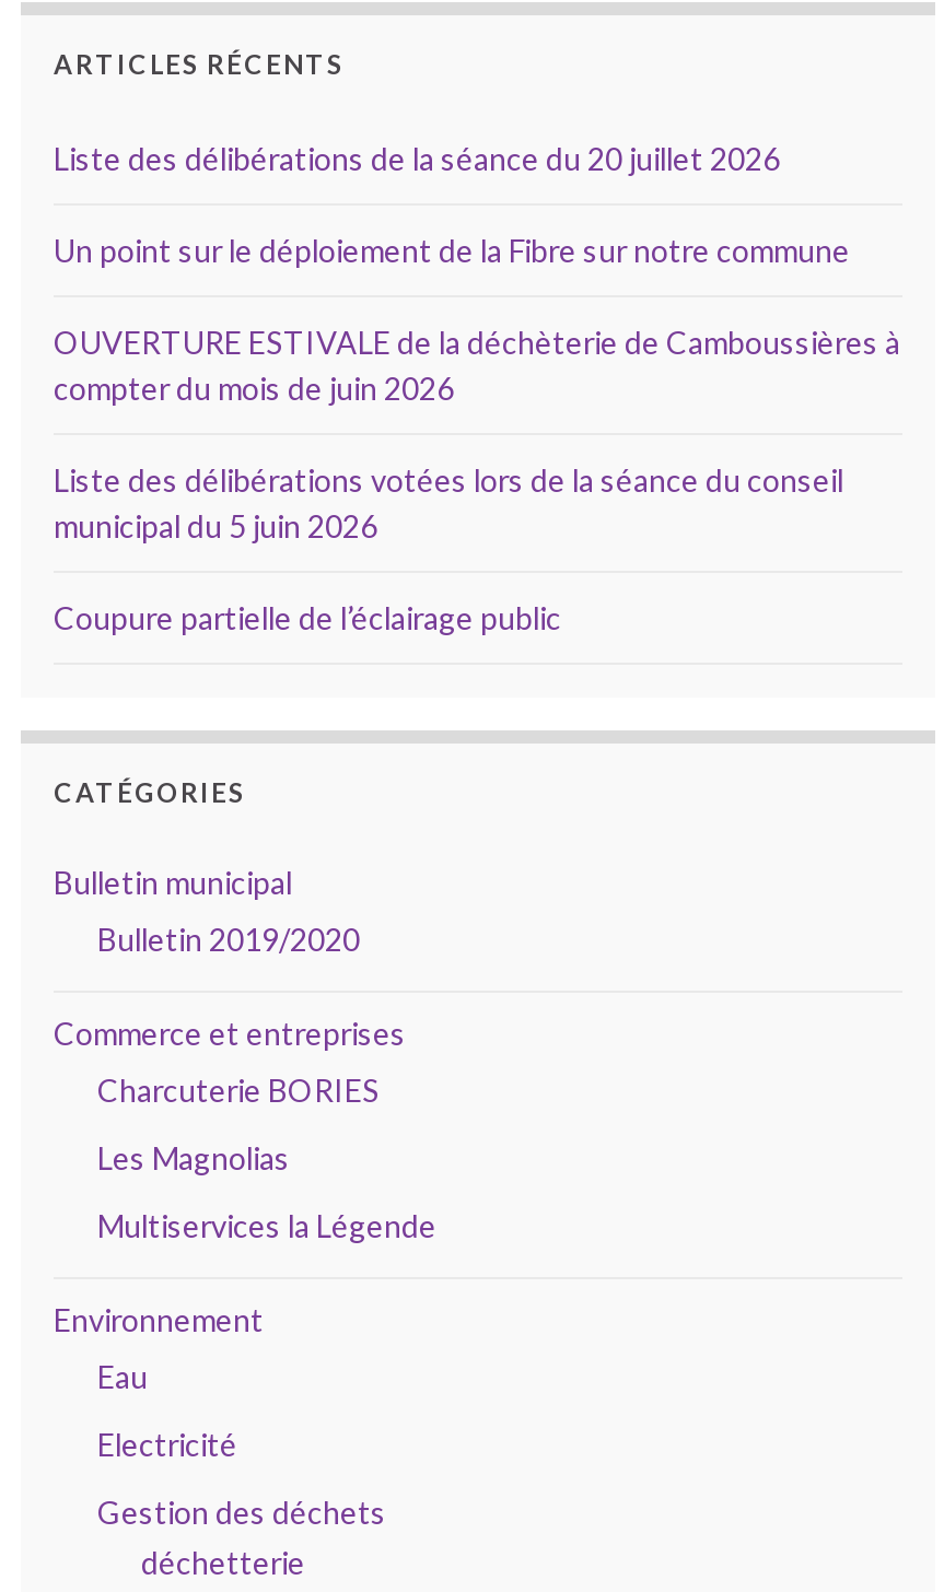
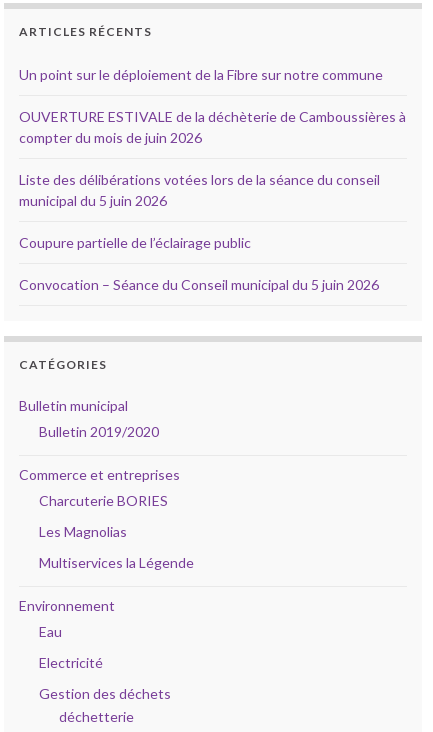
[54,140,780,177] Liste des délibérations de la séance du 20 juillet 2026 -> none
moved [54,232,900,636] -> [19,66,406,251]: Un point sur le déploiement de la Fibre sur notre commune | OUVERTURE ESTIVALE de la déchèterie de Camboussières à | compter du mois de juin 2026 | Liste des délibérations votées lors de la séance du conseil | municipal du 5 juin 2026 | Coupure partielle de l’éclairage public
none -> [19,276,379,293] Convocation – Séance du Conseil municipal du 5 juin 2026

